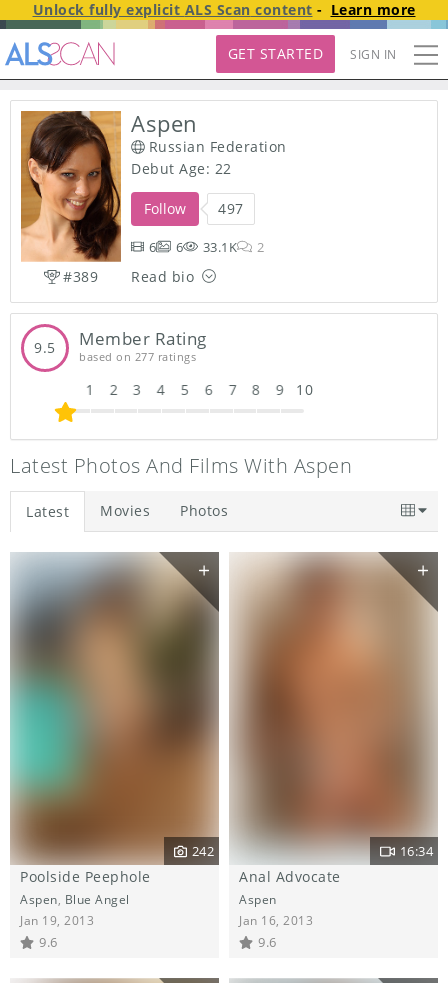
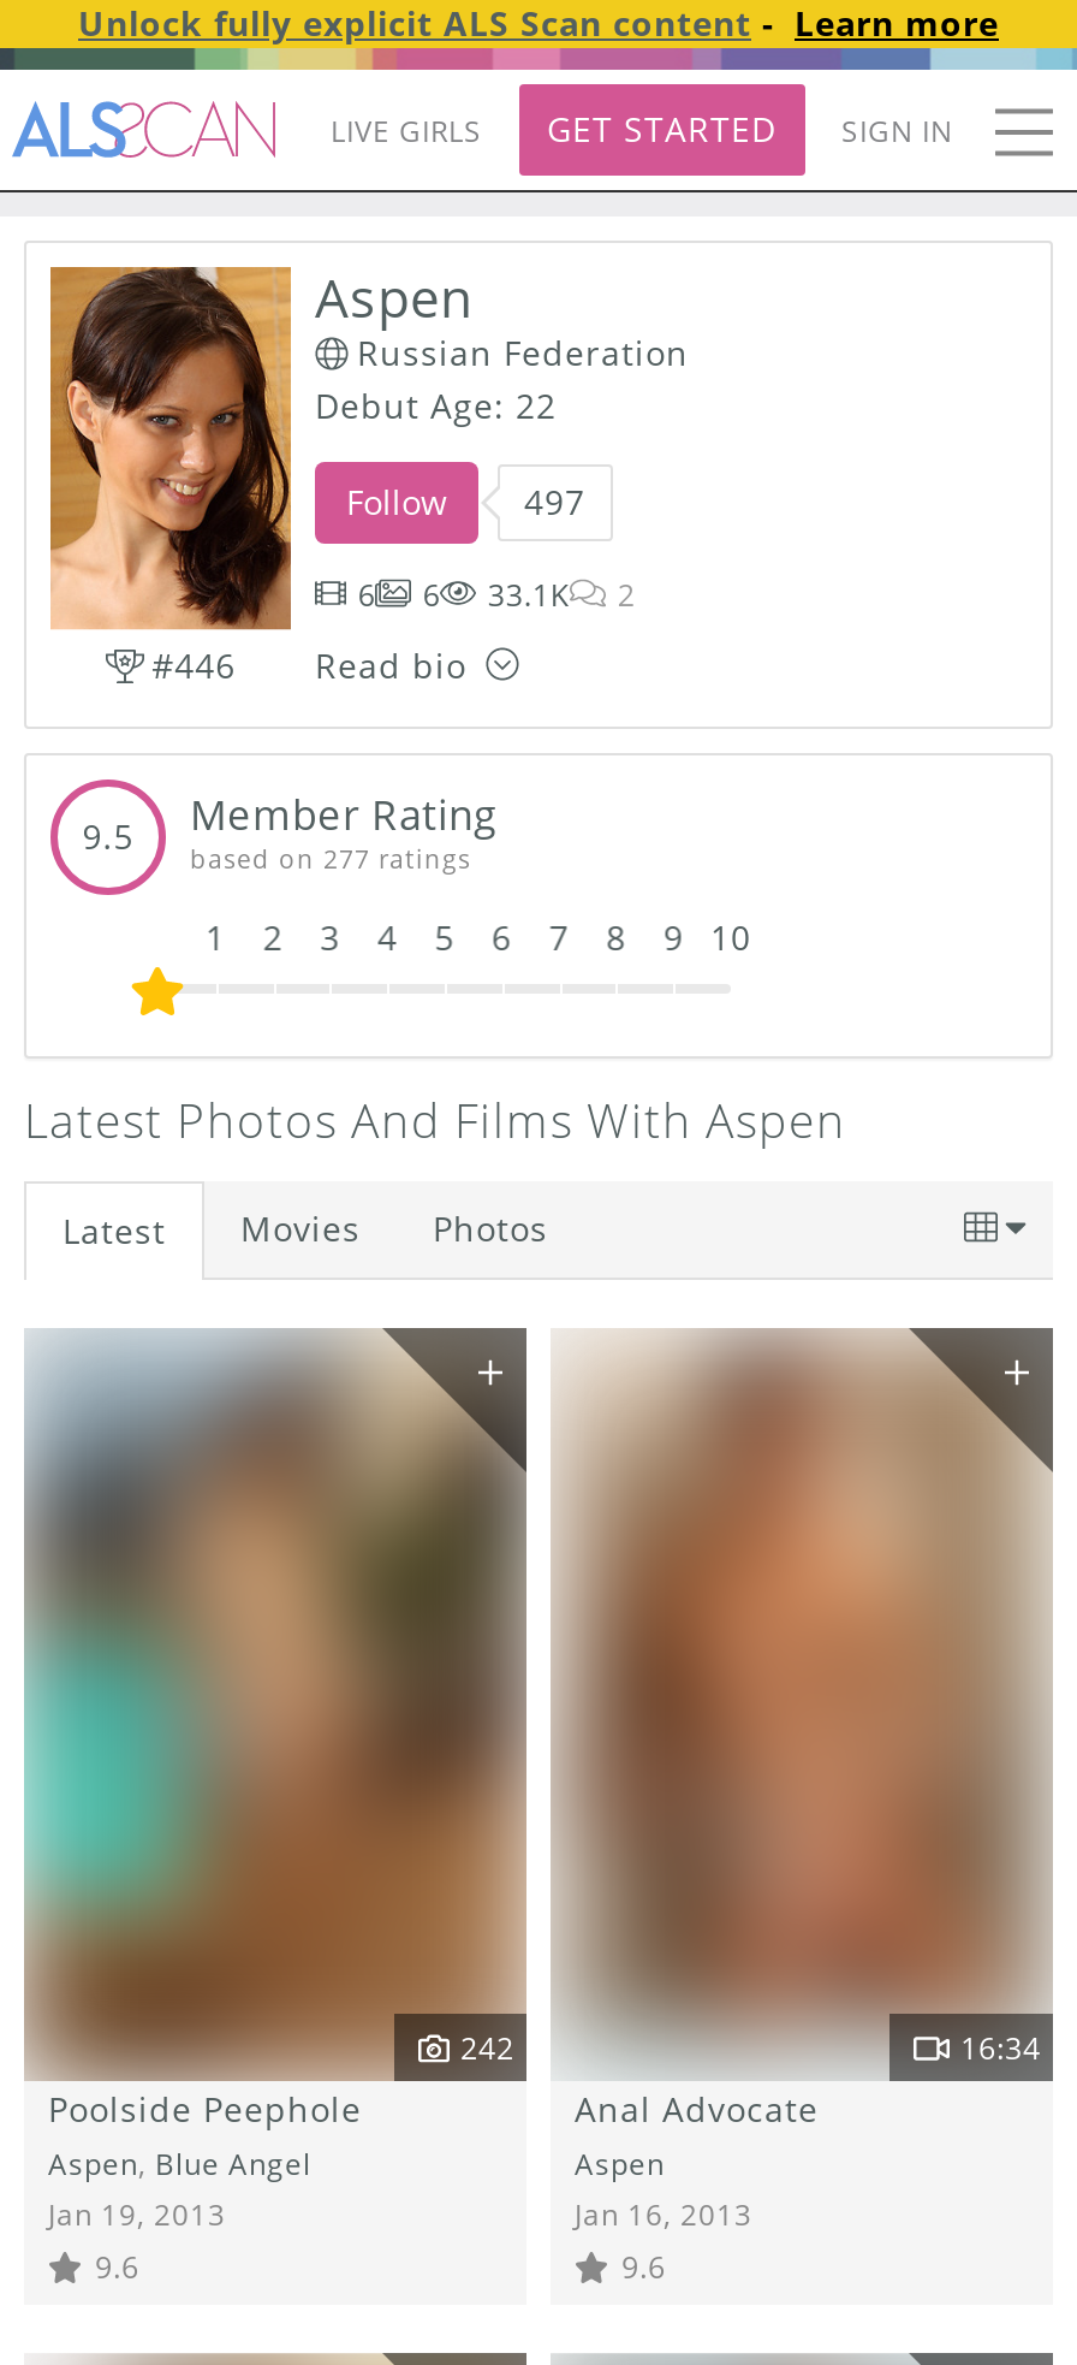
none -> [331,109,482,150] LIVE GIRLS
[63,267,198,286] #389 Read bio -> [152,641,477,687] #446 Read bio

